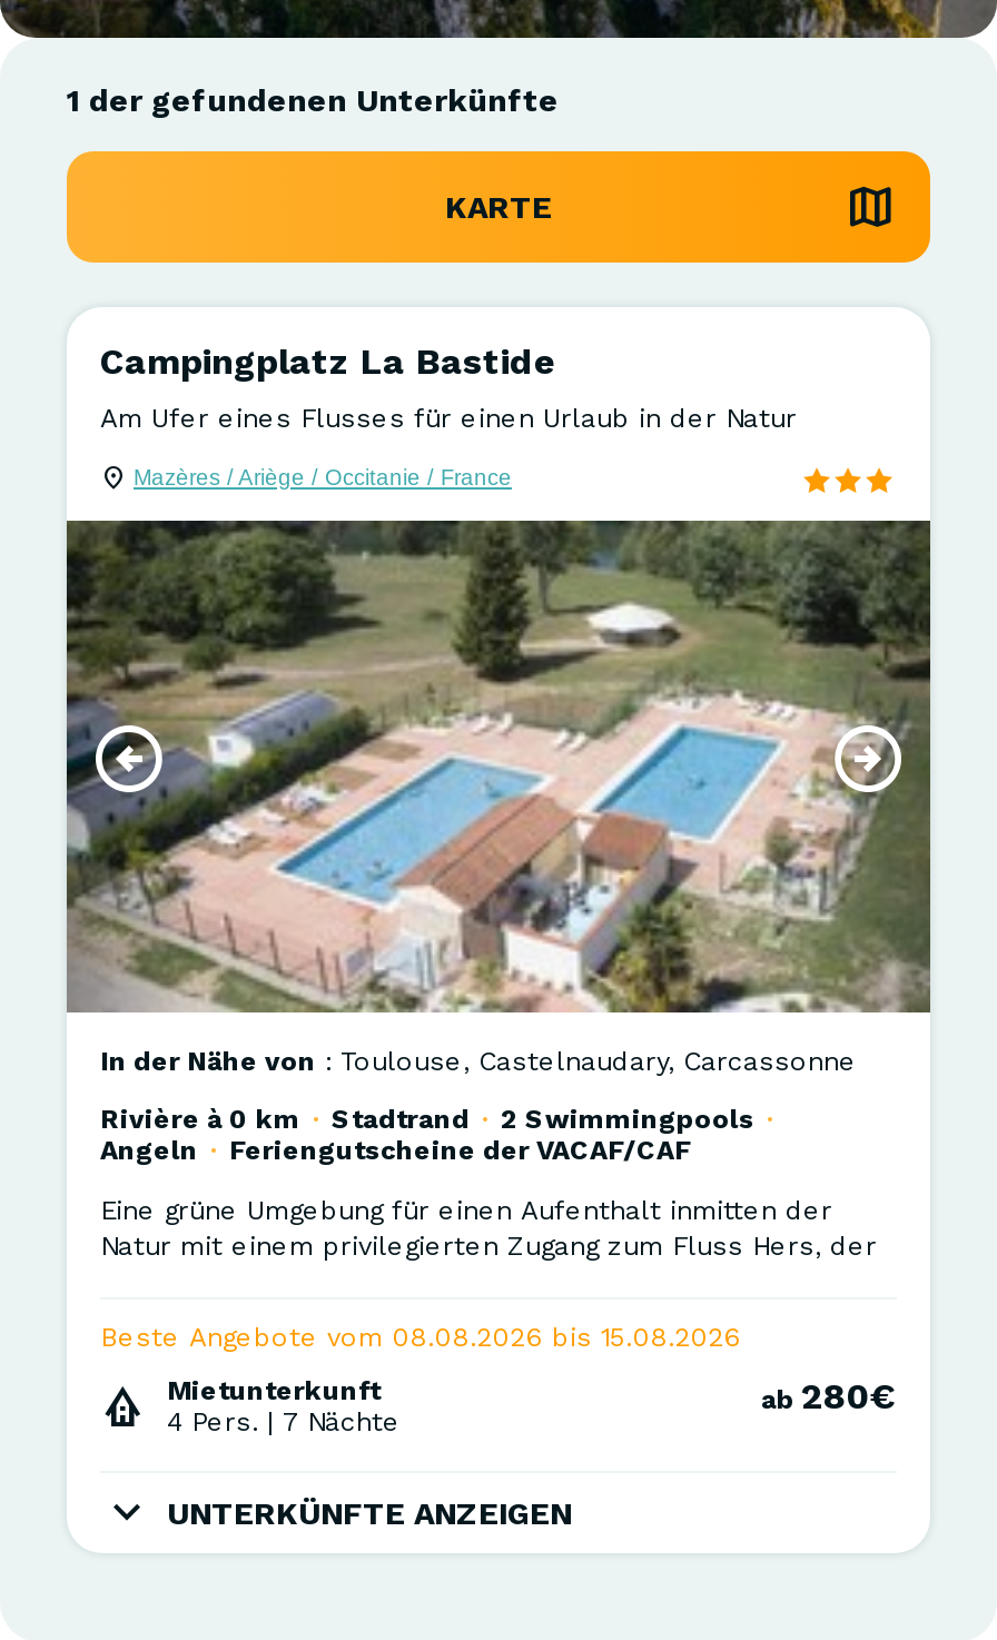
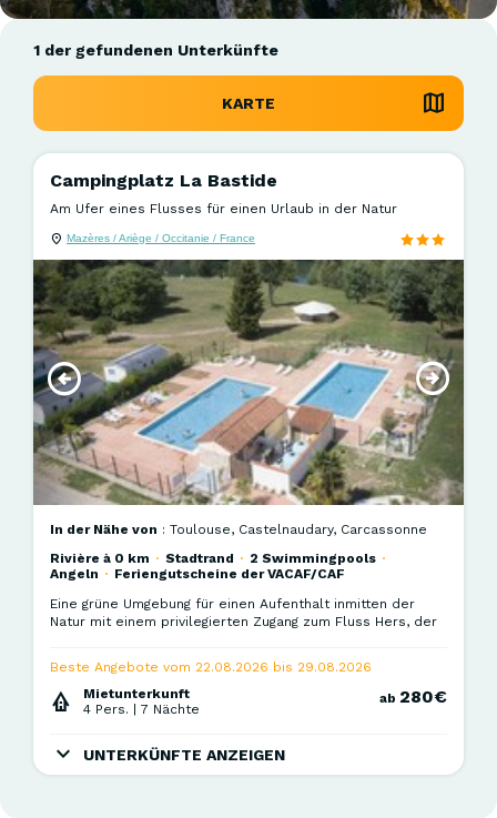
[100,1322,741,1353] Beste Angebote vom 08.08.2026 bis 15.08.2026 -> [50,659,372,675] Beste Angebote vom 22.08.2026 bis 29.08.2026

